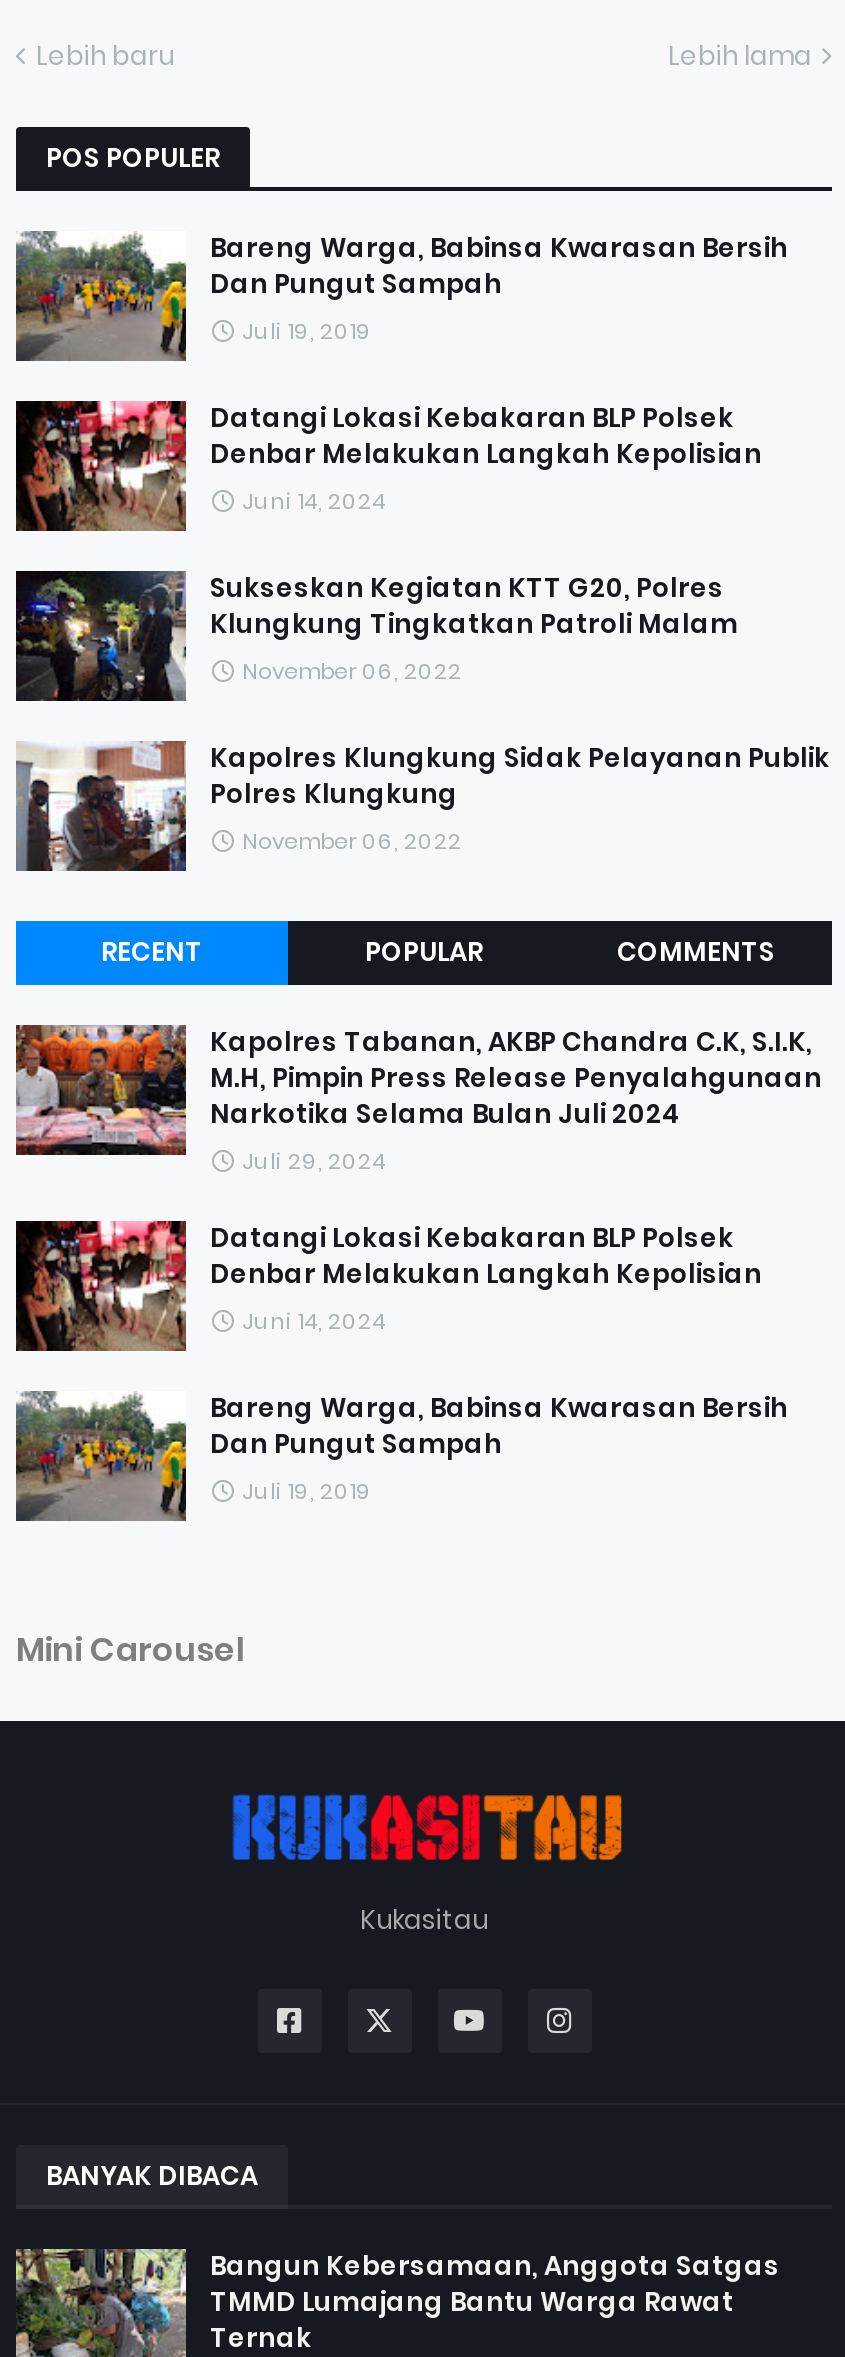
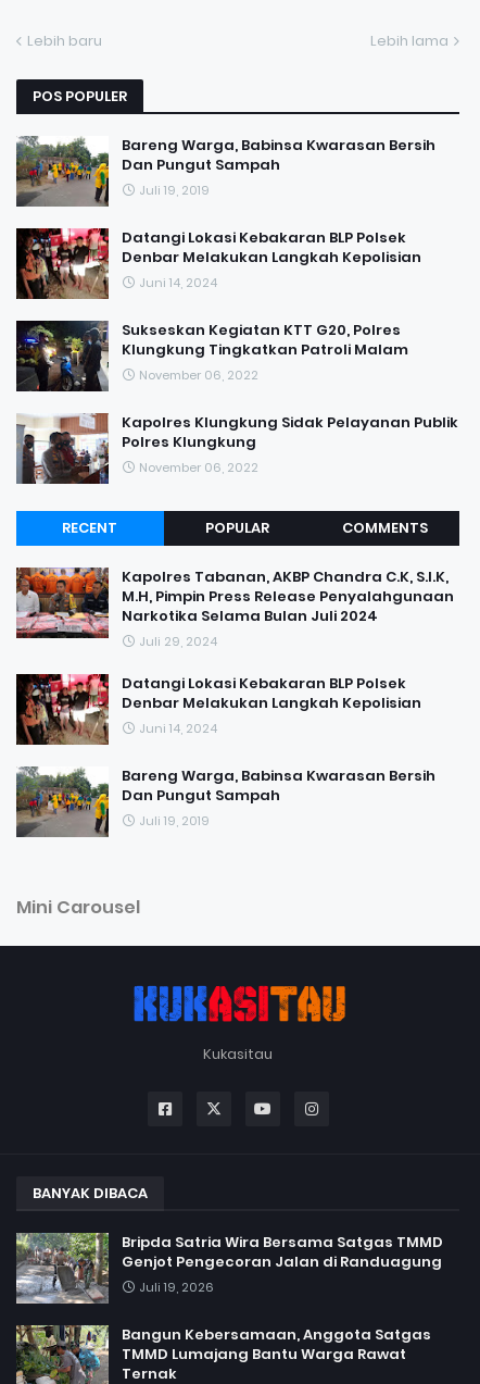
none -> [15,1232,443,1305] [image] | Bripda Satria Wira Bersama Satgas TMMD | Genjot Pengecoran Jalan di Randuagung | Juli 19, 2026

